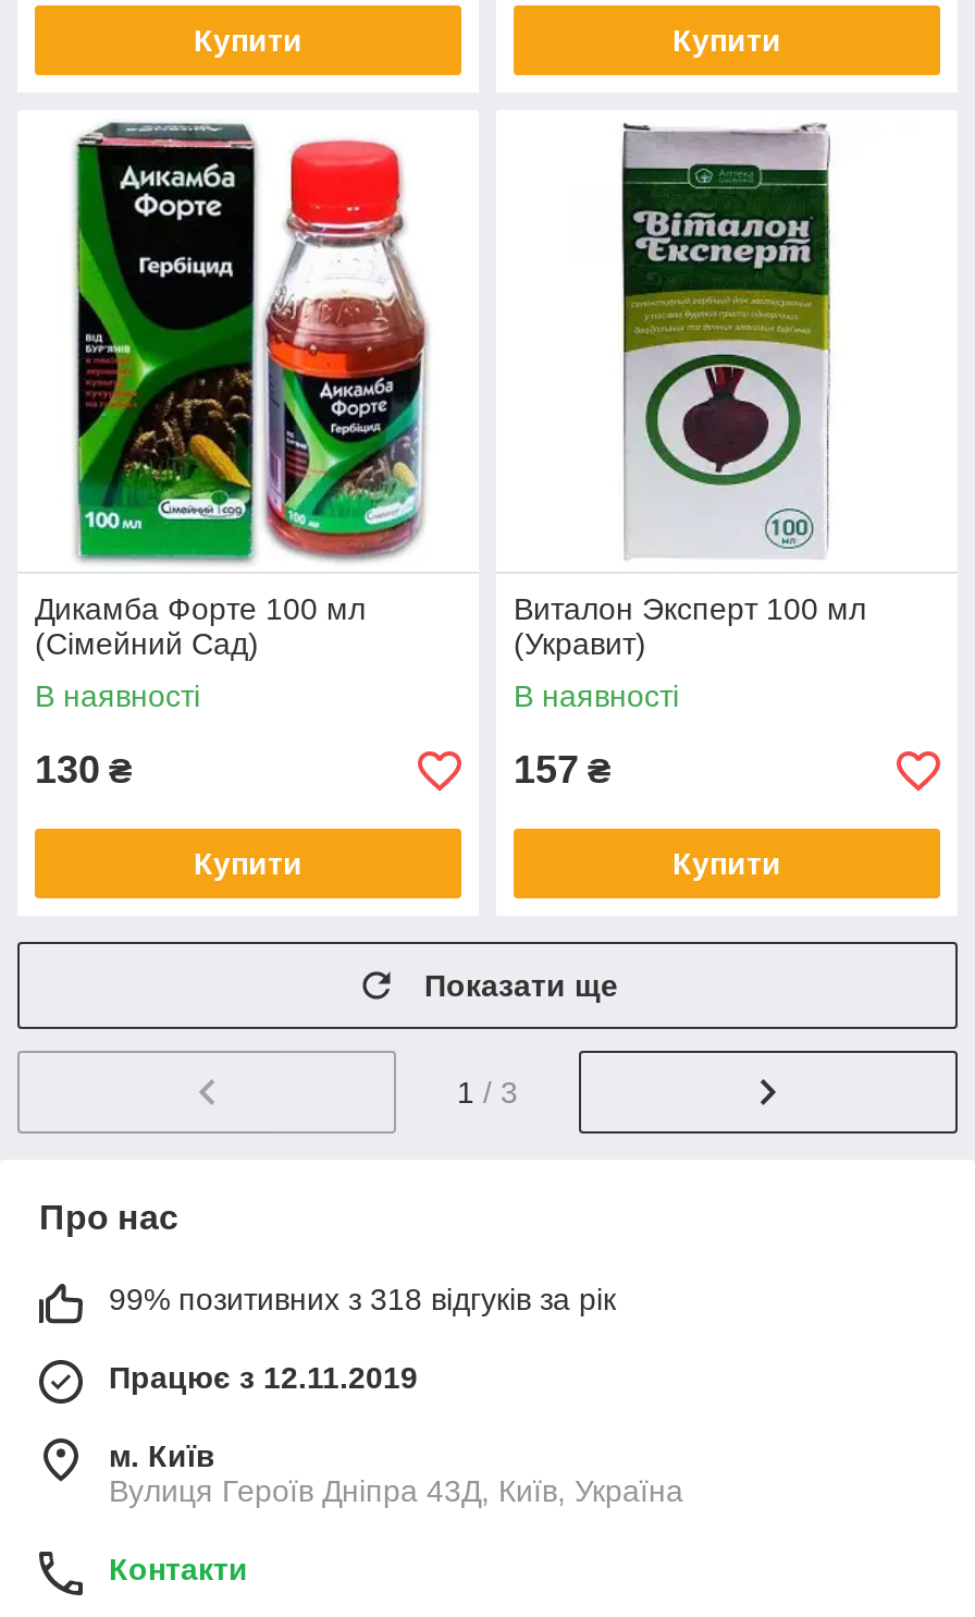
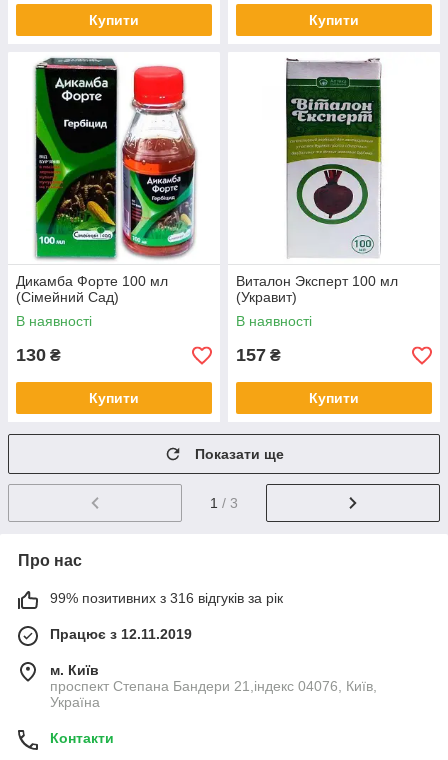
[109,1282,616,1316] 99% позитивних з 318 відгуків за рік -> [50,590,283,606] 99% позитивних з 316 відгуків за рік
[109,1473,683,1508] Вулиця Героїв Дніпра 43Д, Київ, Україна -> [50,678,377,710] проспект Степана Бандери 21,індекс 04076, Київ, | Україна

